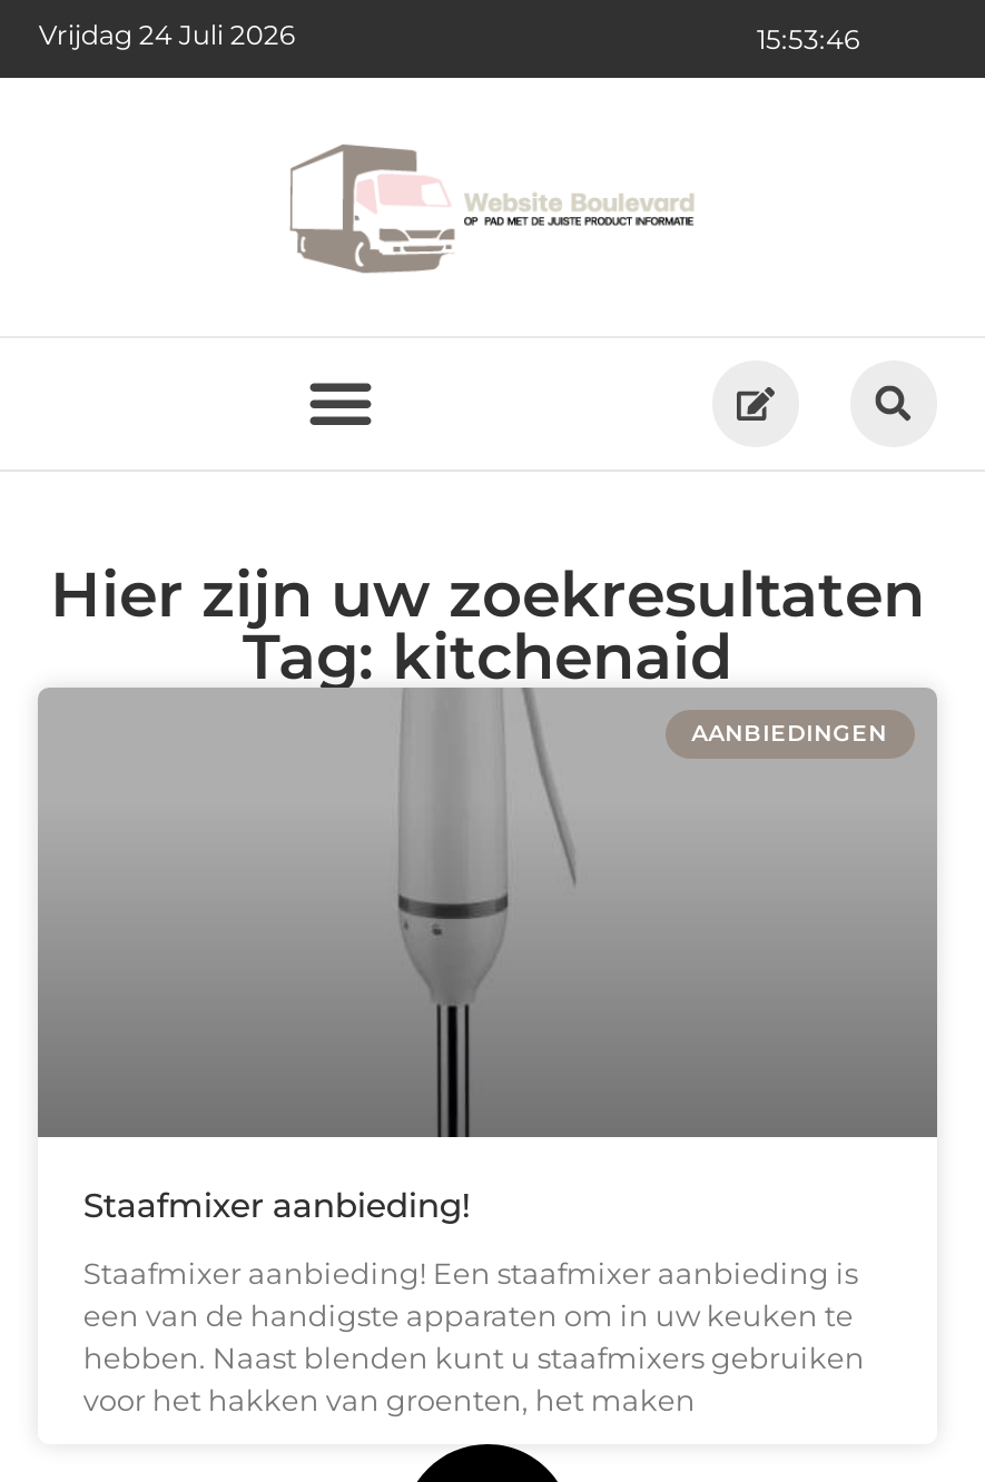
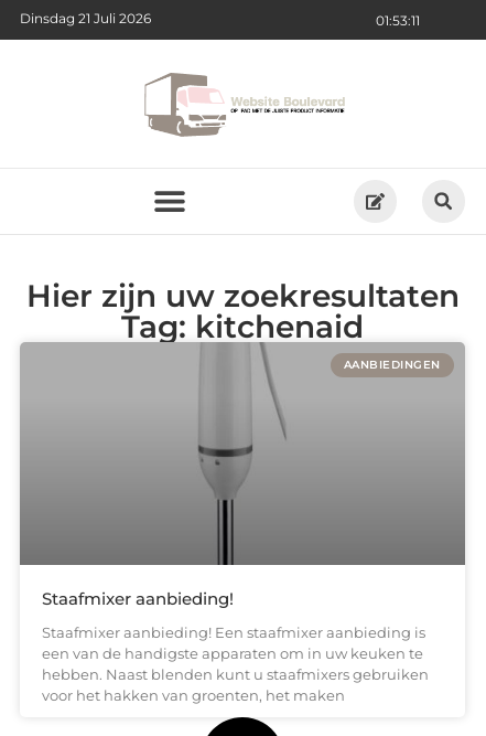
[39,18,295,51] Vrijdag 24 Juli 2026 -> [20,10,151,27] Dinsdag 21 Juli 2026
[757,22,859,55] 15:53:46 -> [376,12,420,29] 01:53:11

